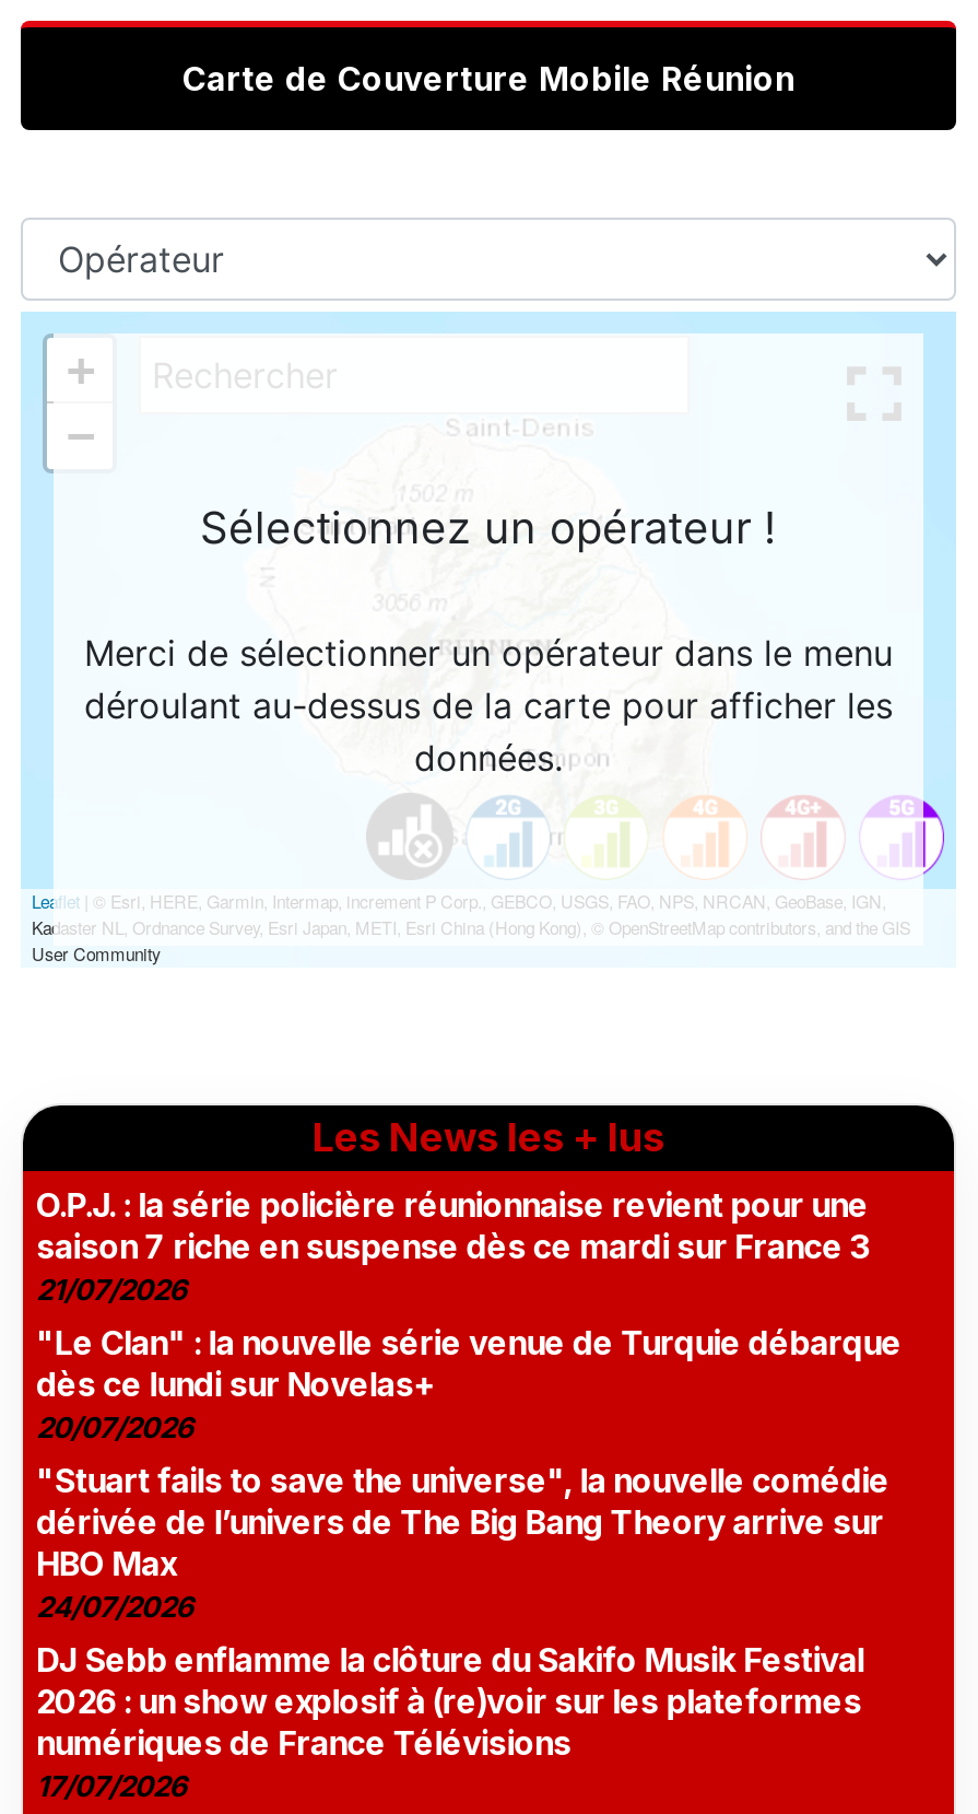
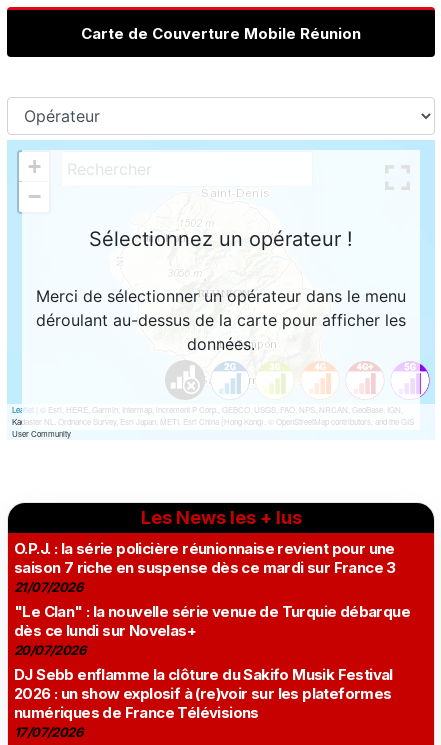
[36,1460,889,1624] "Stuart fails to save the universe", la nouvelle comédie | dérivée de l’univers de The Big Bang Theory arrive sur | HBO Max | 24/07/2026 -> none

